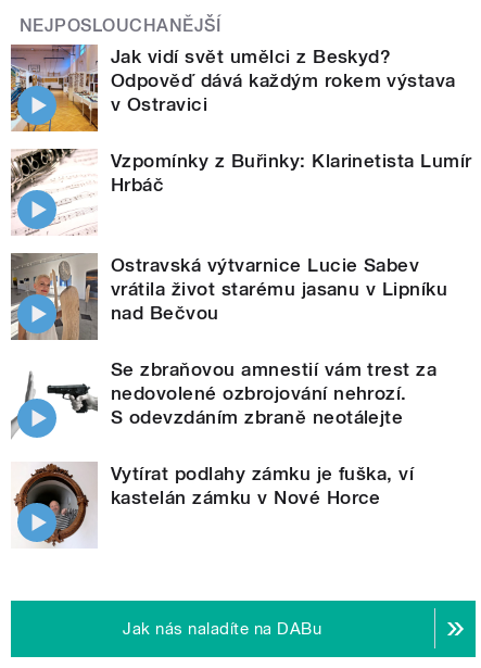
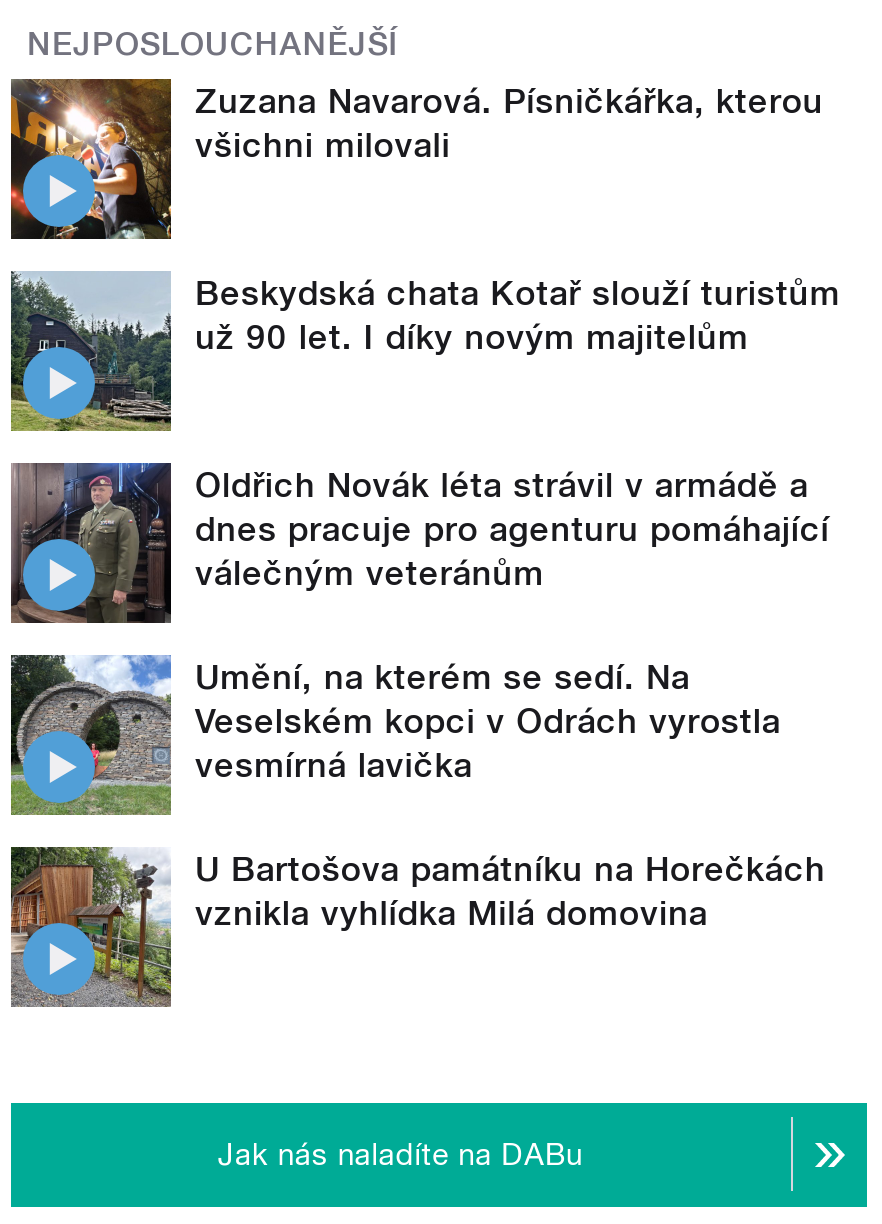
[10,43,456,133] [image] | Jak vidí svět umělci z Beskyd? | Odpověď dává každým rokem výstava | v Ostravici -> [9,77,824,241] [image] | Zuzana Navarová. Písničkářka, kterou | všichni milovali
[11,148,472,236] [image] | Vzpomínky z Buřinky: Klarinetista Lumír | Hrbáč -> [9,271,841,433] [image] | Beskydská chata Kotař slouží turistům | už 90 let. I díky novým majitelům
[11,253,448,341] [image] | Ostravská výtvarnice Lucie Sabev | vrátila život starému jasanu v Lipníku | nad Bečvou -> [9,461,830,625] [image] | Oldřich Novák léta strávil v armádě a | dnes pracuje pro agenturu pomáhající | válečným veteránům
[11,357,437,444] [image] | Se zbraňovou amnestií vám trest za | nedovolené ozbrojování nehrozí. | S odevzdáním zbraně neotálejte -> [9,653,781,817] [image] | Umění, na kterém se sedí. Na | Veselském kopci v Odrách vyrostla | vesmírná lavička
[11,462,414,549] [image] | Vytírat podlahy zámku je fuška, ví | kastelán zámku v Nové Horce -> [9,845,826,1009] [image] | U Bartošova památníku na Horečkách | vznikla vyhlídka Milá domovina

